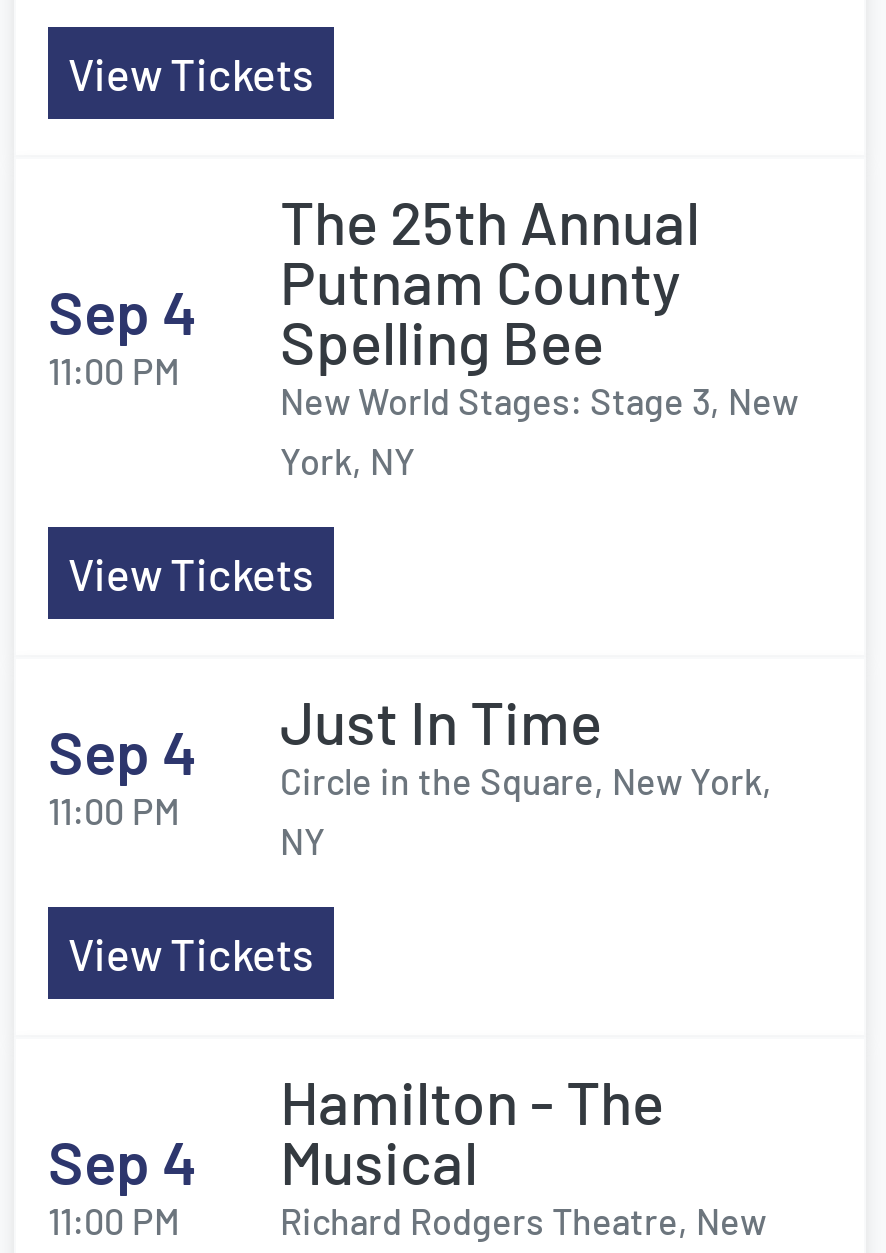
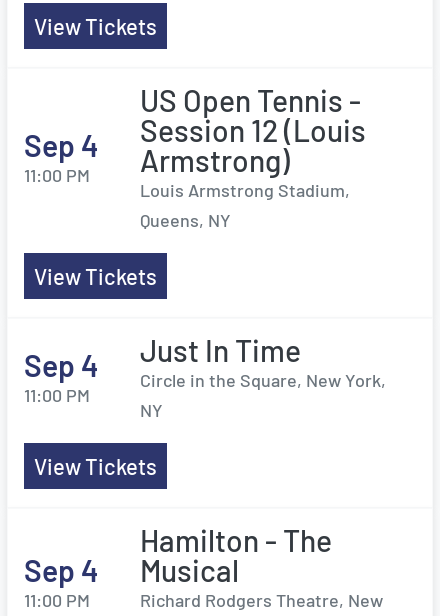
[280,185,798,483] The 25th Annual | Putnam County | Spelling Bee | New World Stages: Stage 3, New | York, NY -> [140,82,366,231] US Open Tennis - | Session 12 (Louis | Armstrong) | Louis Armstrong Stadium, | Queens, NY

